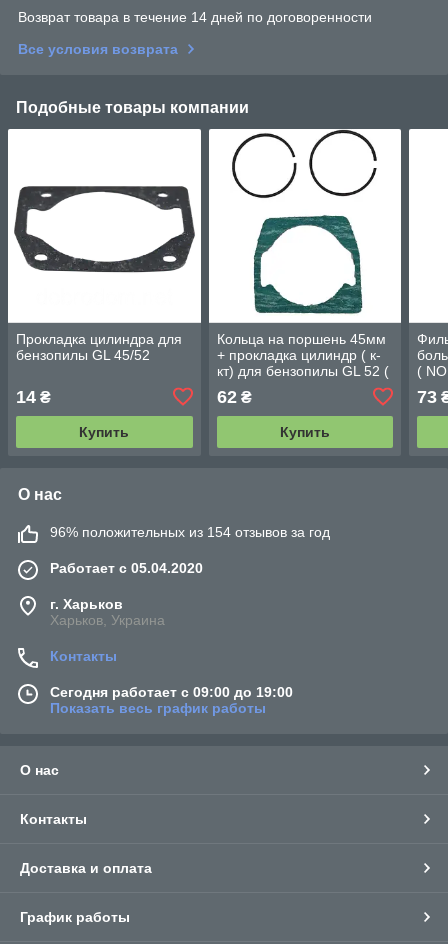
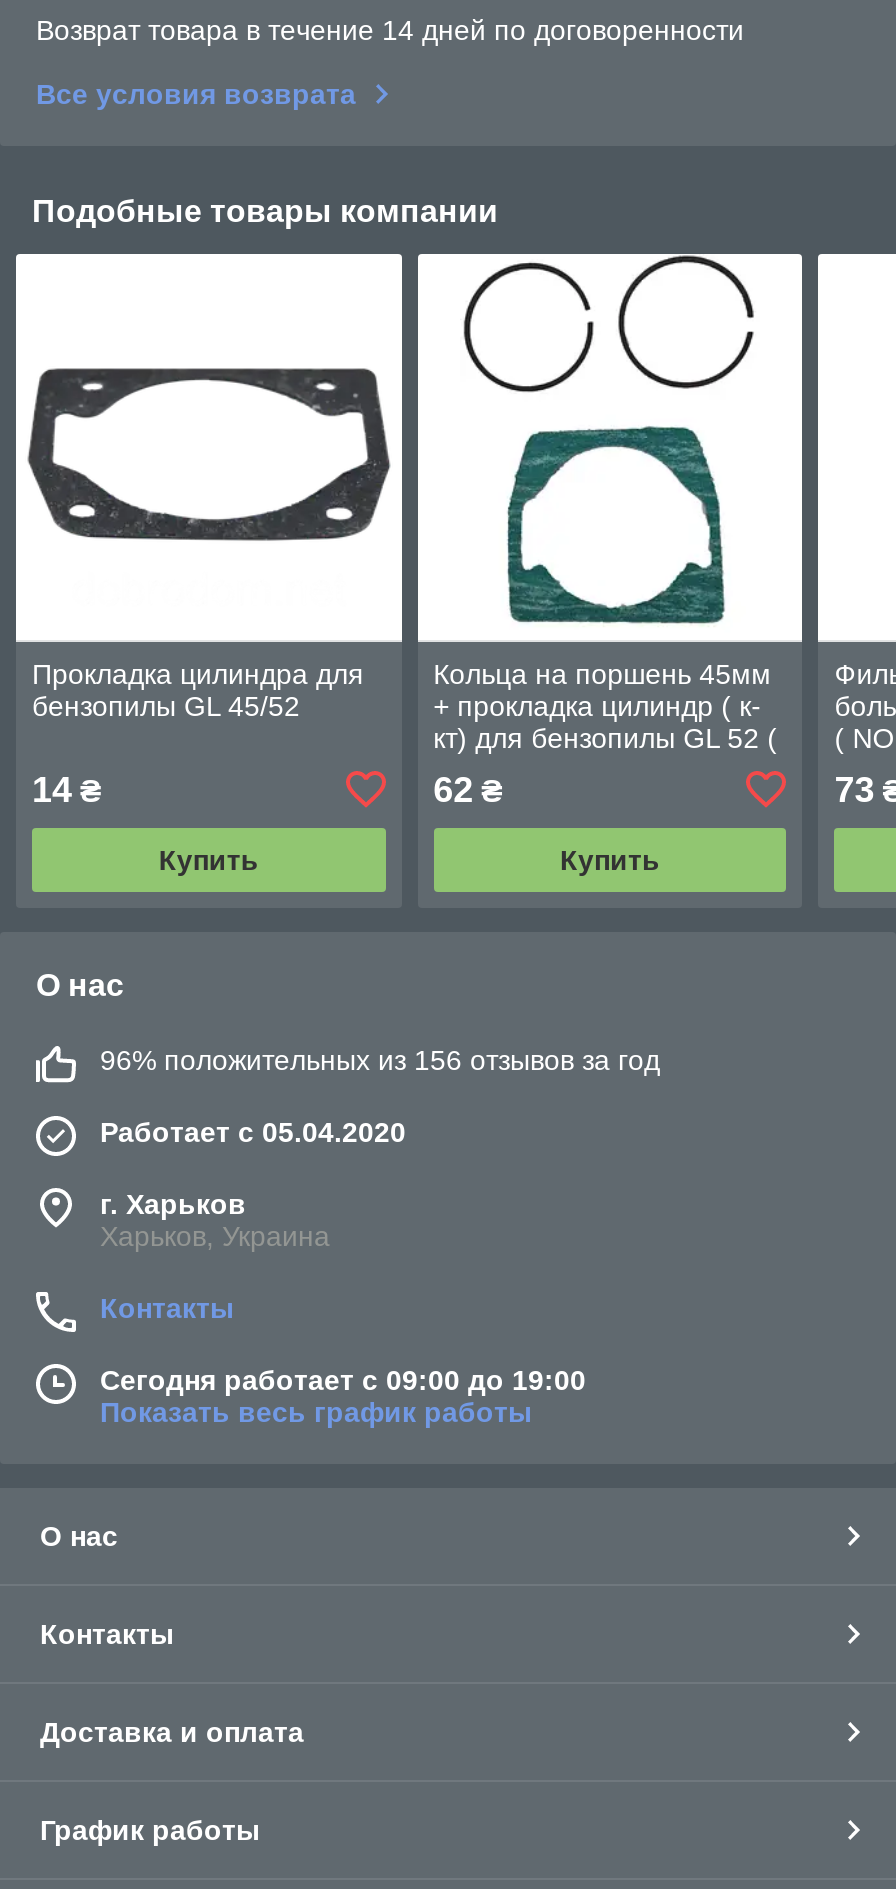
[50,524,330,540] 96% положительных из 154 отзывов за год -> [100,1044,660,1076] 96% положительных из 156 отзывов за год

